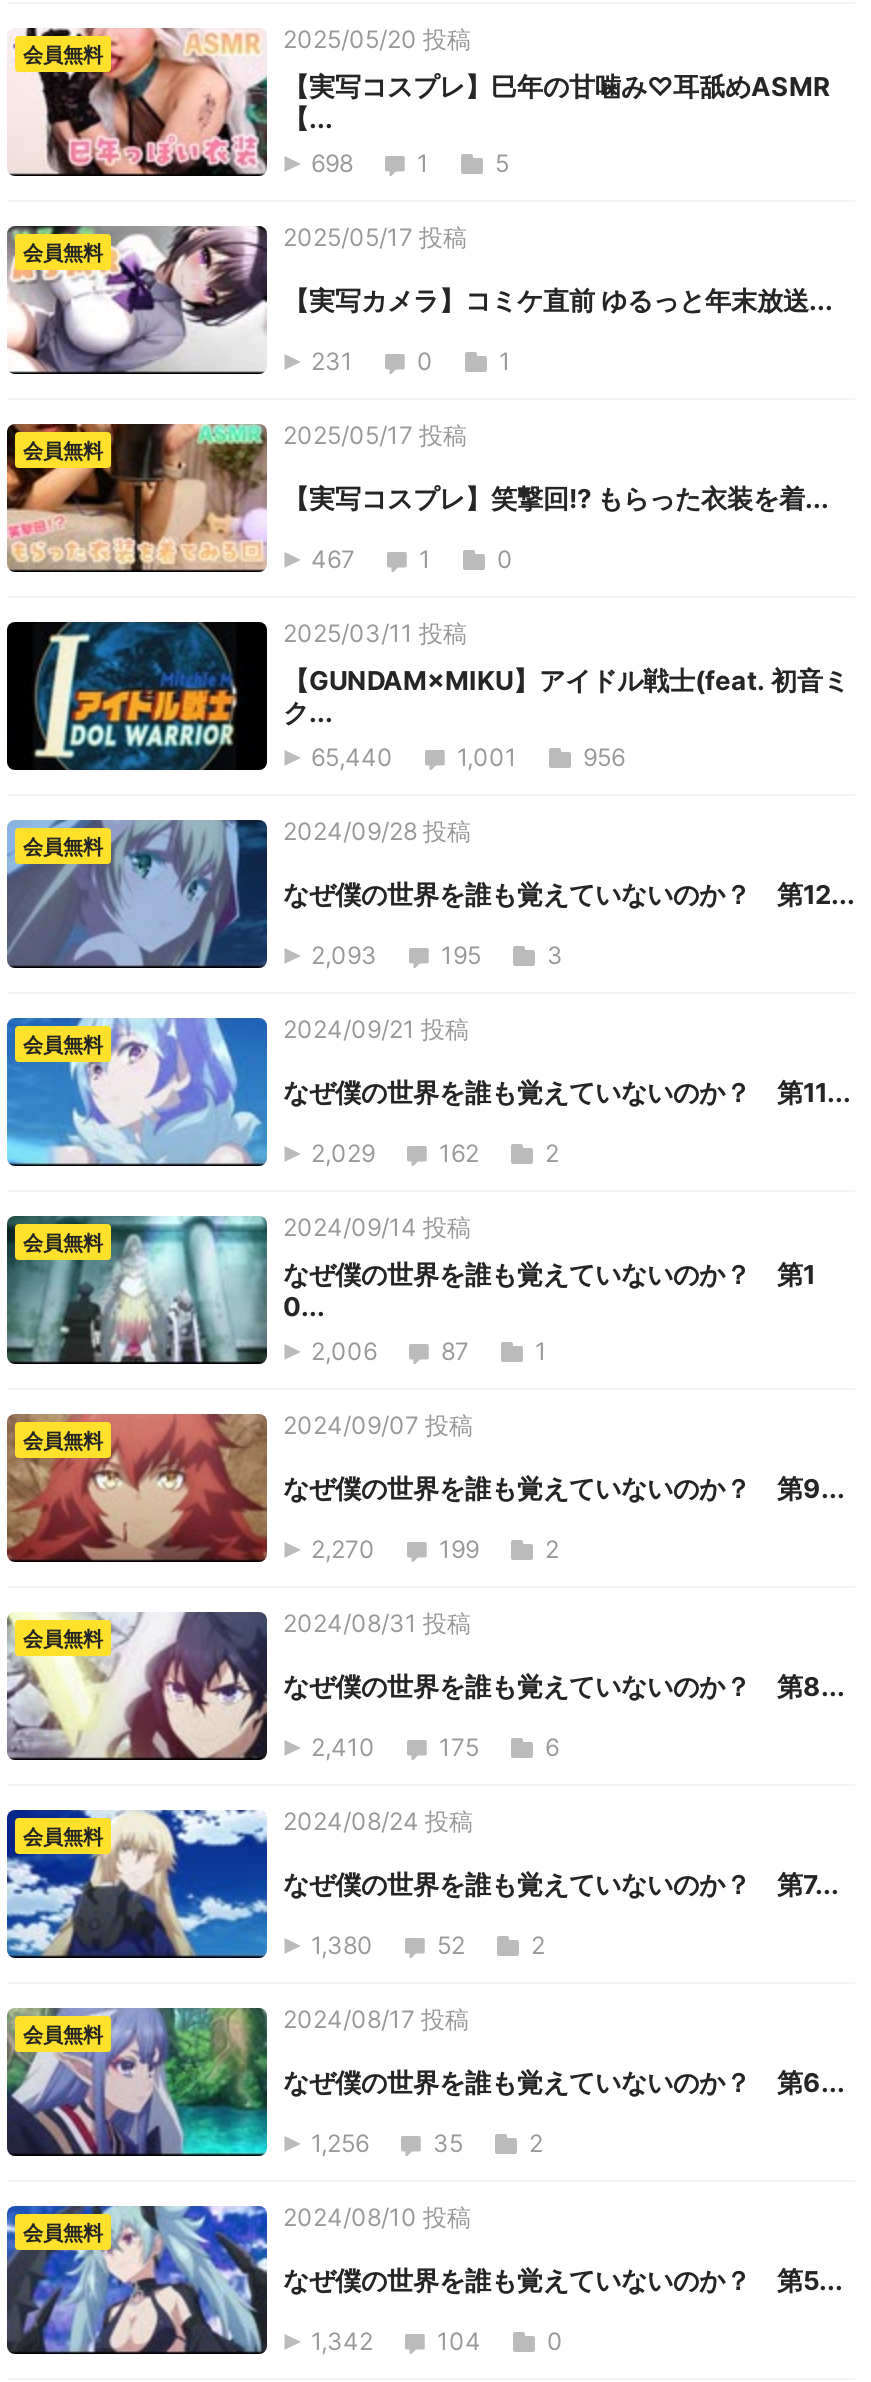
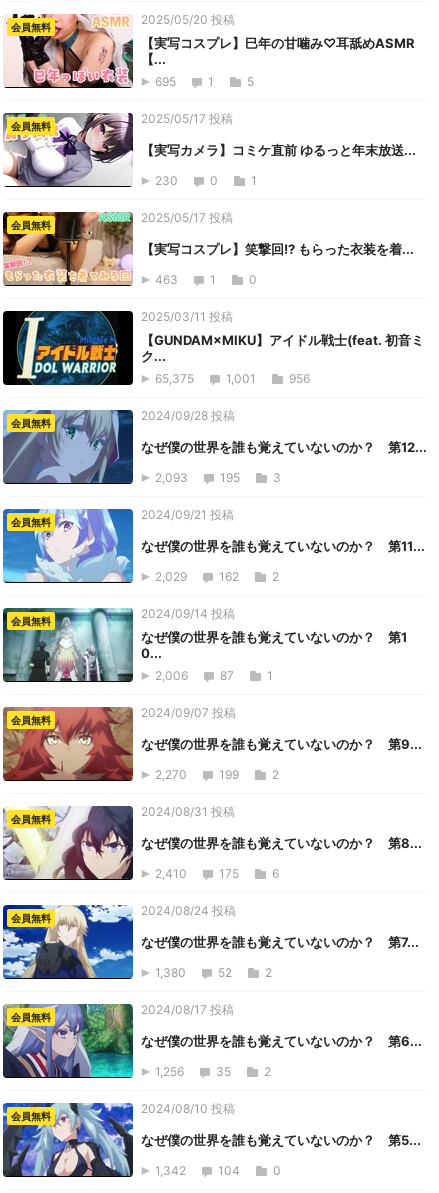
[311,148,353,178] 698 -> [155,74,176,89] 695
[311,346,353,376] 231 -> [155,173,178,188] 230
[311,544,355,574] 467 -> [155,272,178,287] 463
[311,742,393,772] 65,440 -> [155,371,194,386] 65,375

